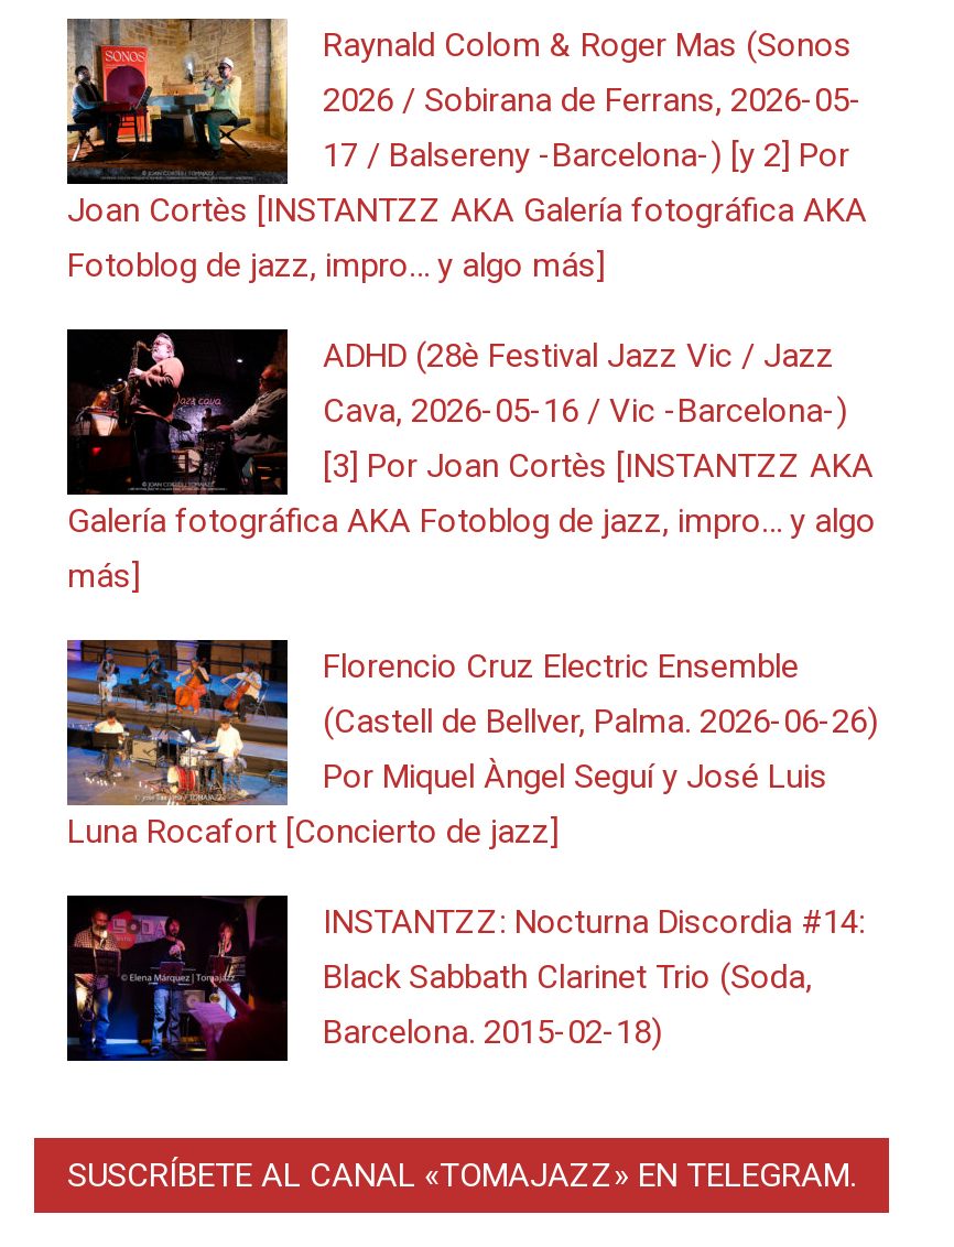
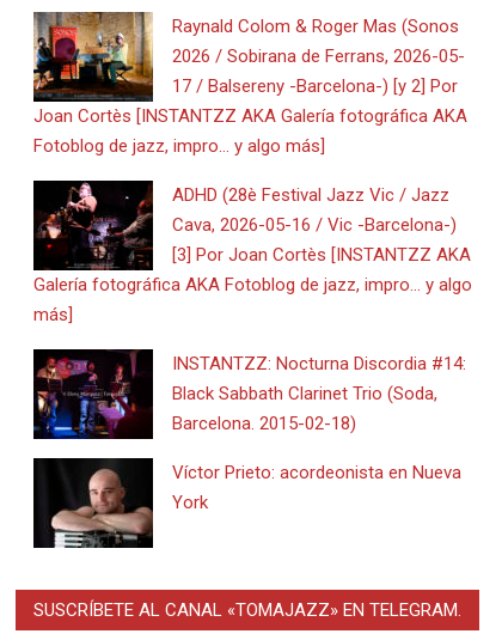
[65,639,878,850] [image] | Florencio Cruz Electric Ensemble | (Castell de Bellver, Palma. 2026-06-26) | Por Miquel Àngel Seguí y José Luis | Luna Rocafort [Concierto de jazz] -> none
moved [67,897,865,1064] -> [33,351,466,441]: [image] | INSTANTZZ: Nocturna Discordia #14: | Black Sabbath Clarinet Trio (Soda, | Barcelona. 2015-02-18)
none -> [33,457,461,549] [image] | Víctor Prieto: acordeonista en Nueva | York

